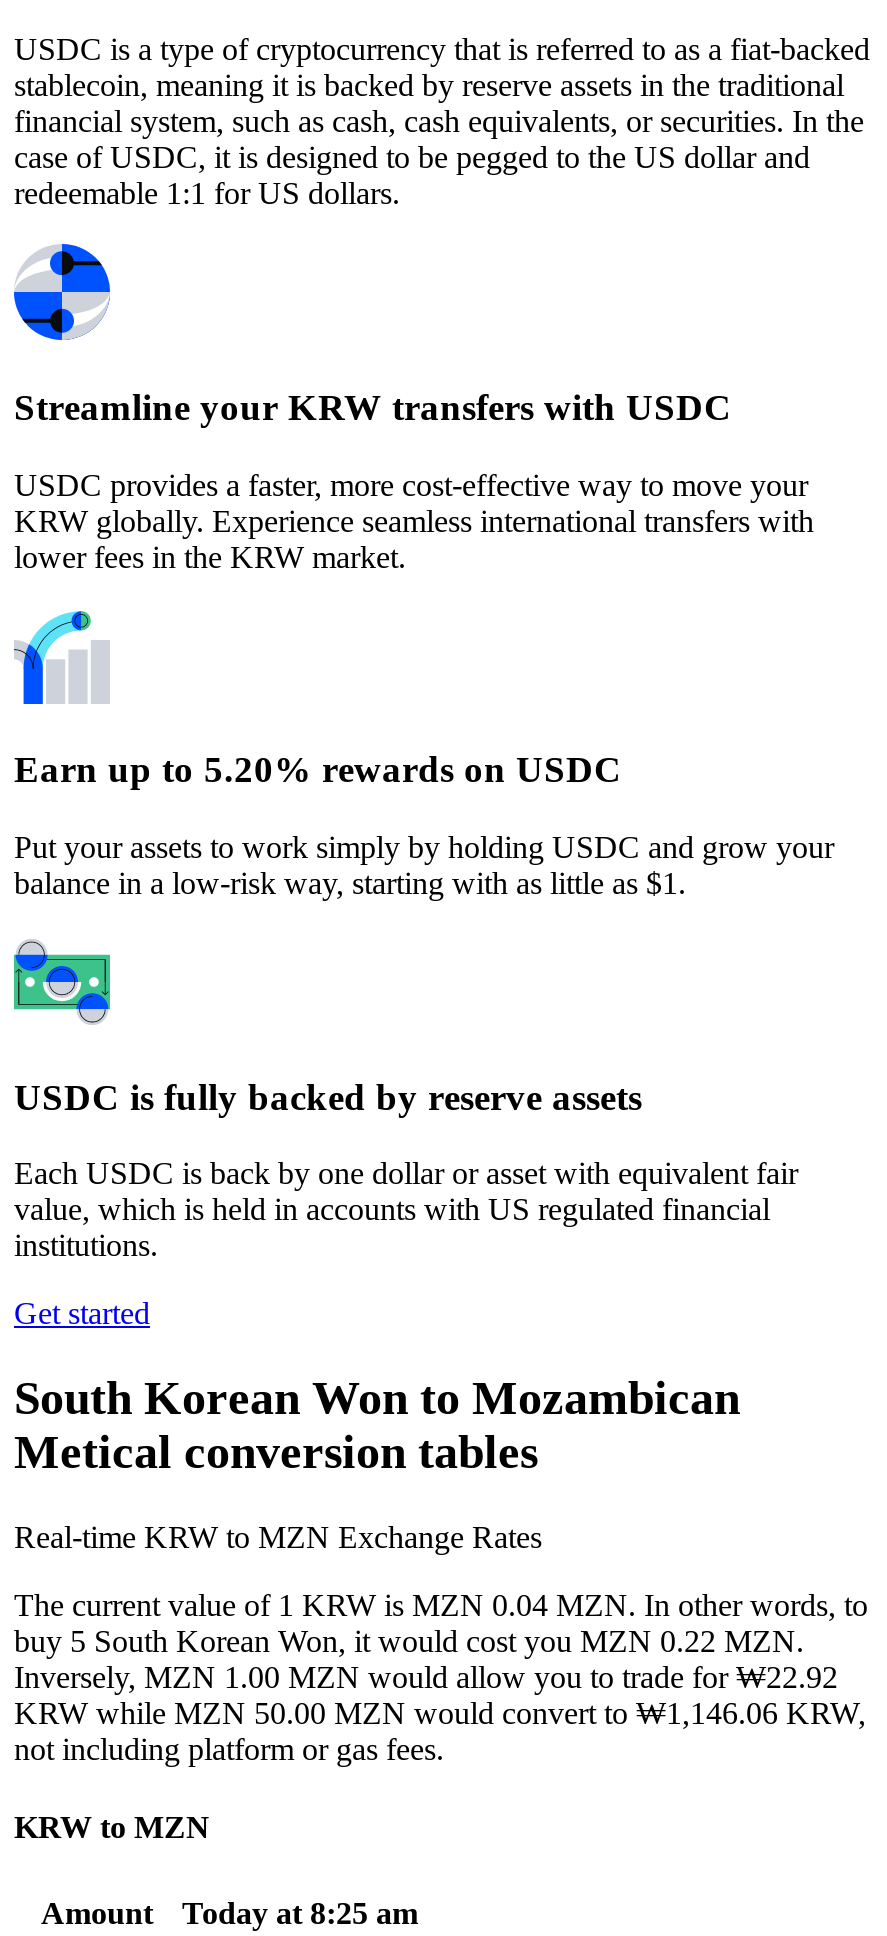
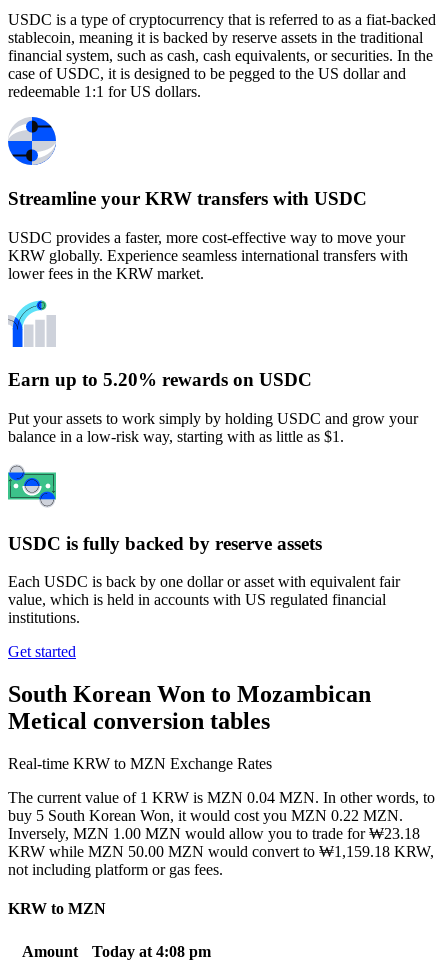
[14,1660,838,1694] Inversely, MZN 1.00 MZN would allow you to trade for ₩22.92 -> [8,825,420,842] Inversely, MZN 1.00 MZN would allow you to trade for ₩23.18
[14,1696,866,1730] KRW while MZN 50.00 MZN would convert to ₩1,146.06 KRW, -> [8,843,434,860] KRW while MZN 50.00 MZN would convert to ₩1,159.18 KRW,
[41,1895,418,1929] Amount Today at 8:25 am -> [21,943,211,960] Amount Today at 4:08 pm

